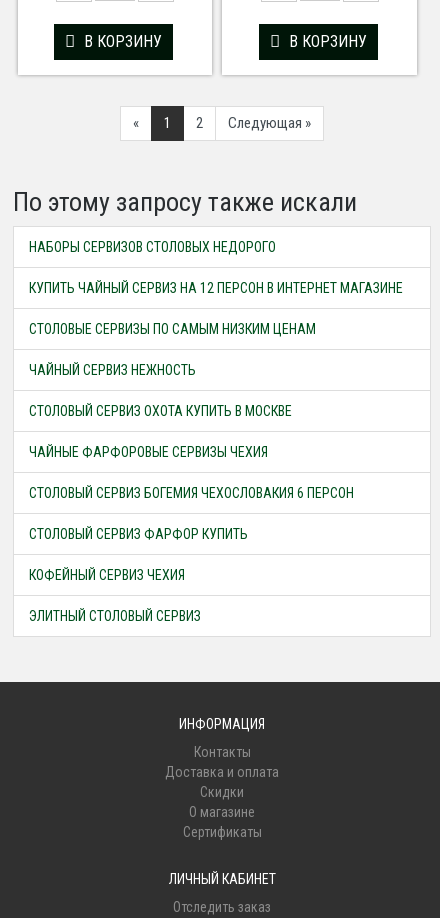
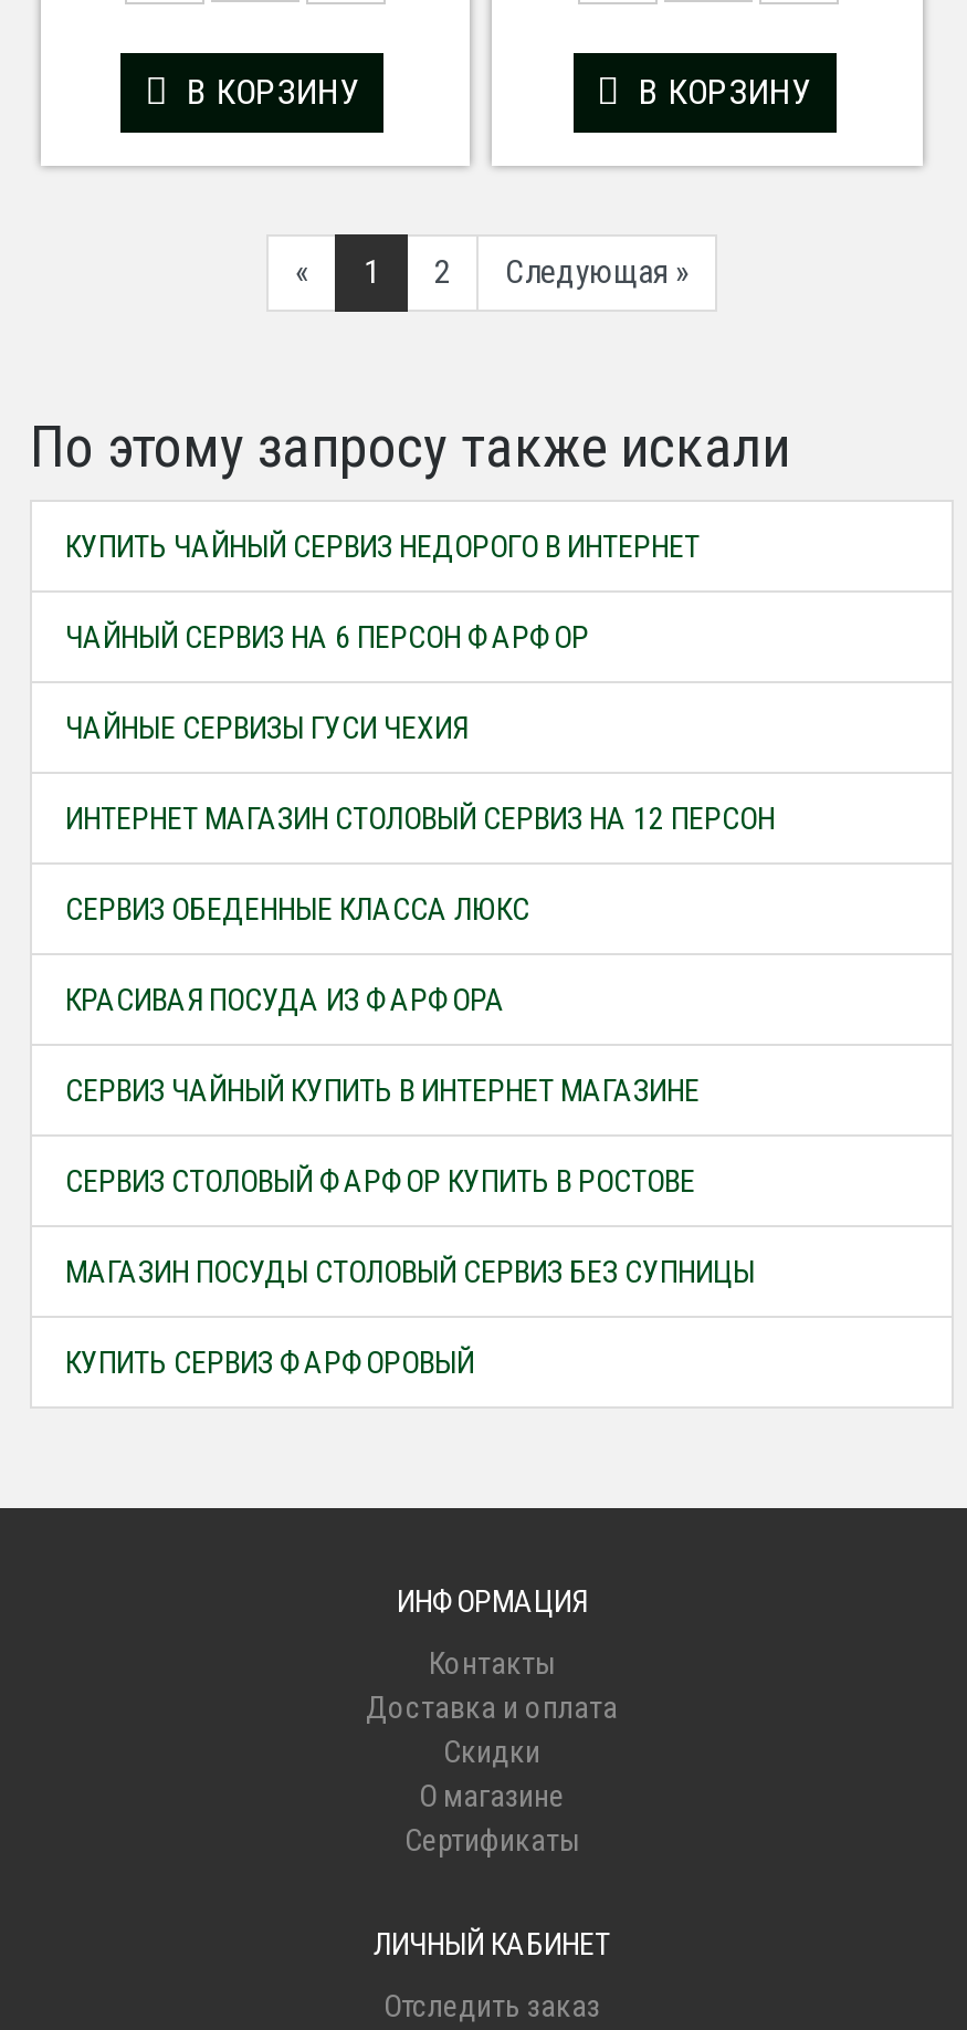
[29,239,276,255] НАБОРЫ СЕРВИЗОВ СТОЛОВЫХ НЕДОРОГО -> [65,529,700,564] КУПИТЬ ЧАЙНЫЙ СЕРВИЗ НЕДОРОГО В ИНТЕРНЕТ
[29,280,403,296] КУПИТЬ ЧАЙНЫЙ СЕРВИЗ НА 12 ПЕРСОН В ИНТЕРНЕТ МАГАЗИНЕ -> [65,620,589,655] ЧАЙНЫЙ СЕРВИЗ НА 6 ПЕРСОН ФАРФОР
[29,321,316,337] СТОЛОВЫЕ СЕРВИЗЫ ПО САМЫМ НИЗКИМ ЦЕНАМ -> [65,710,467,746] ЧАЙНЫЕ СЕРВИЗЫ ГУСИ ЧЕХИЯ
[29,362,196,378] ЧАЙНЫЙ СЕРВИЗ НЕЖНОСТЬ -> [65,801,775,836] ИНТЕРНЕТ МАГАЗИН СТОЛОВЫЙ СЕРВИЗ НА 12 ПЕРСОН
[29,403,292,419] СТОЛОВЫЙ СЕРВИЗ ОХОТА КУПИТЬ В МОСКВЕ -> [65,892,529,927] СЕРВИЗ ОБЕДЕННЫЕ КЛАССА ЛЮКС
[29,444,268,460] ЧАЙНЫЕ ФАРФОРОВЫЕ СЕРВИЗЫ ЧЕХИЯ -> [65,982,505,1018] КРАСИВАЯ ПОСУДА ИЗ ФАРФОРА
[29,485,354,501] СТОЛОВЫЙ СЕРВИЗ БОГЕМИЯ ЧЕХОСЛОВАКИЯ 6 ПЕРСОН -> [65,1073,700,1108] СЕРВИЗ ЧАЙНЫЙ КУПИТЬ В ИНТЕРНЕТ МАГАЗИНЕ
[29,526,248,542] СТОЛОВЫЙ СЕРВИЗ ФАРФОР КУПИТЬ -> [65,1164,695,1199] СЕРВИЗ СТОЛОВЫЙ ФАРФОР КУПИТЬ В РОСТОВЕ
[29,567,185,583] КОФЕЙНЫЙ СЕРВИЗ ЧЕХИЯ -> [65,1254,755,1290] МАГАЗИН ПОСУДЫ СТОЛОВЫЙ СЕРВИЗ БЕЗ СУПНИЦЫ
[29,608,201,624] ЭЛИТНЫЙ СТОЛОВЫЙ СЕРВИЗ -> [65,1345,474,1380] КУПИТЬ СЕРВИЗ ФАРФОРОВЫЙ

